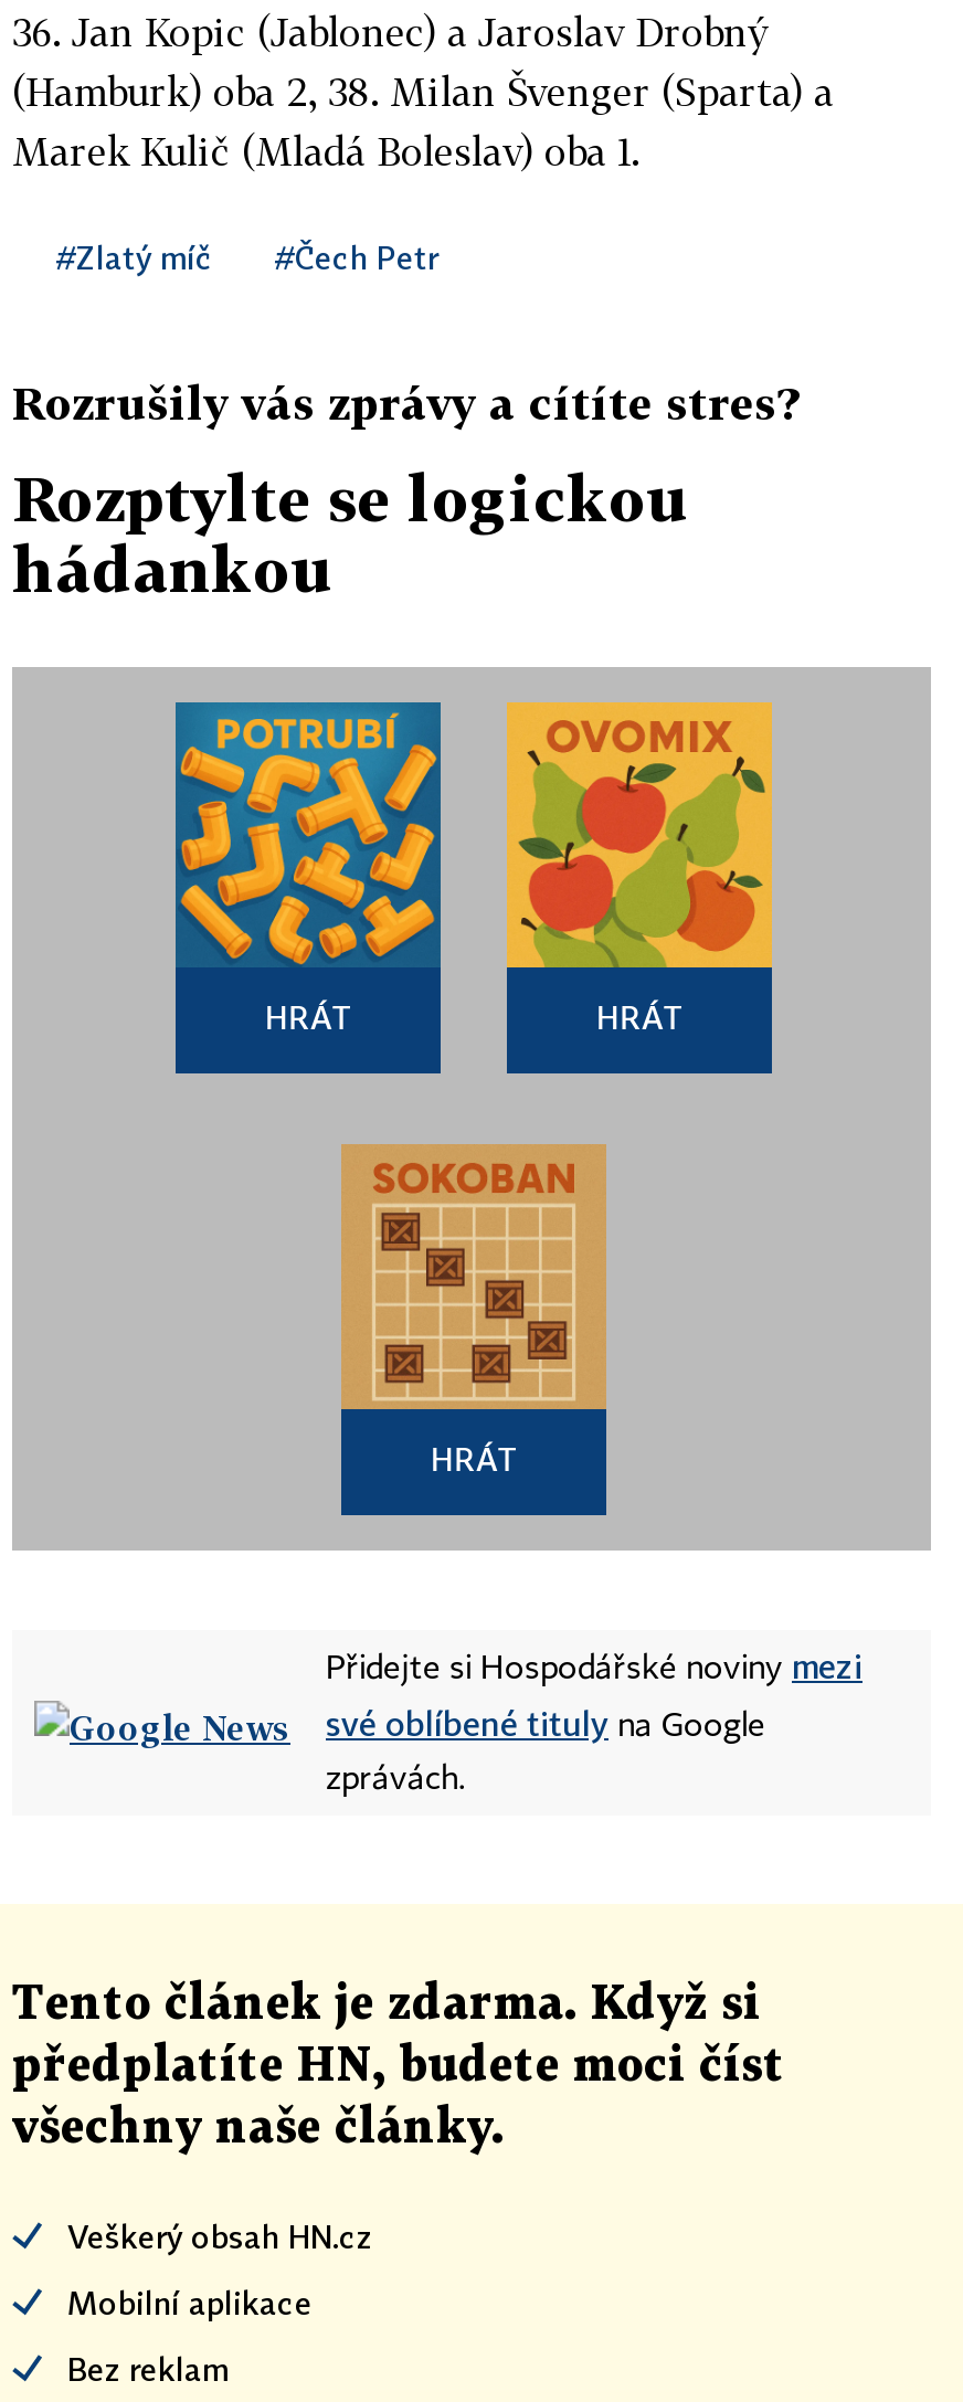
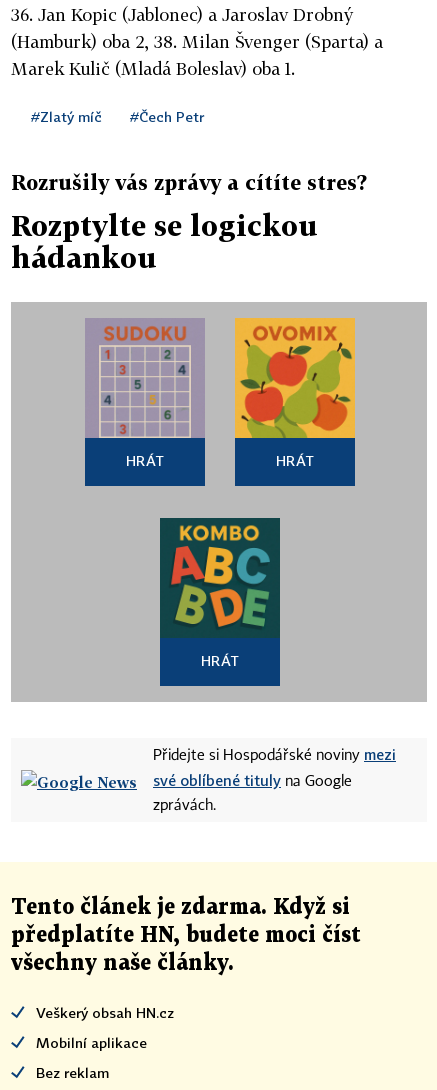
[176,702,441,967] [image] -> [86,319,204,439] [image]
[341,1144,606,1411] [image] -> [159,517,281,638] [image]

